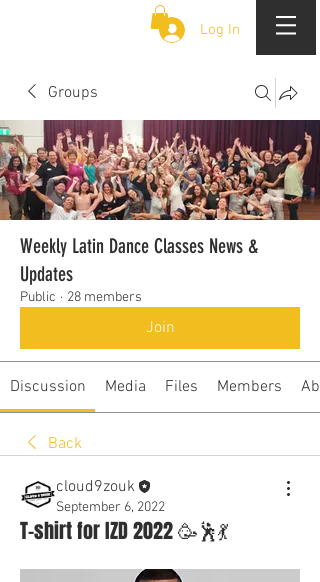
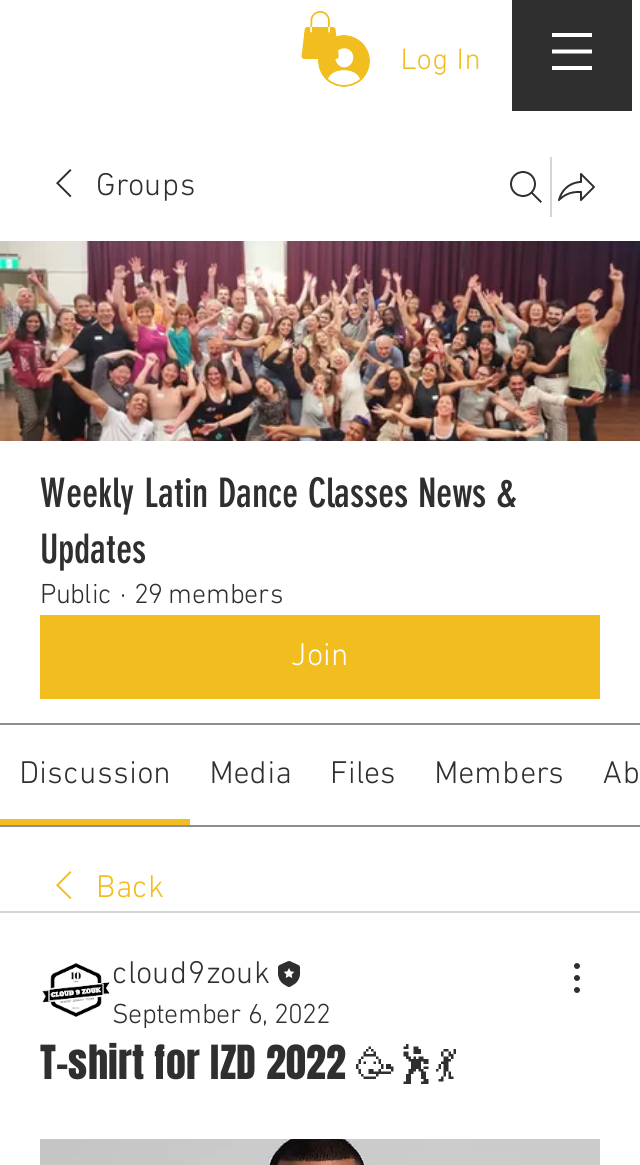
[20,289,142,306] Public · 28 members -> [40,579,284,613] Public · 29 members

